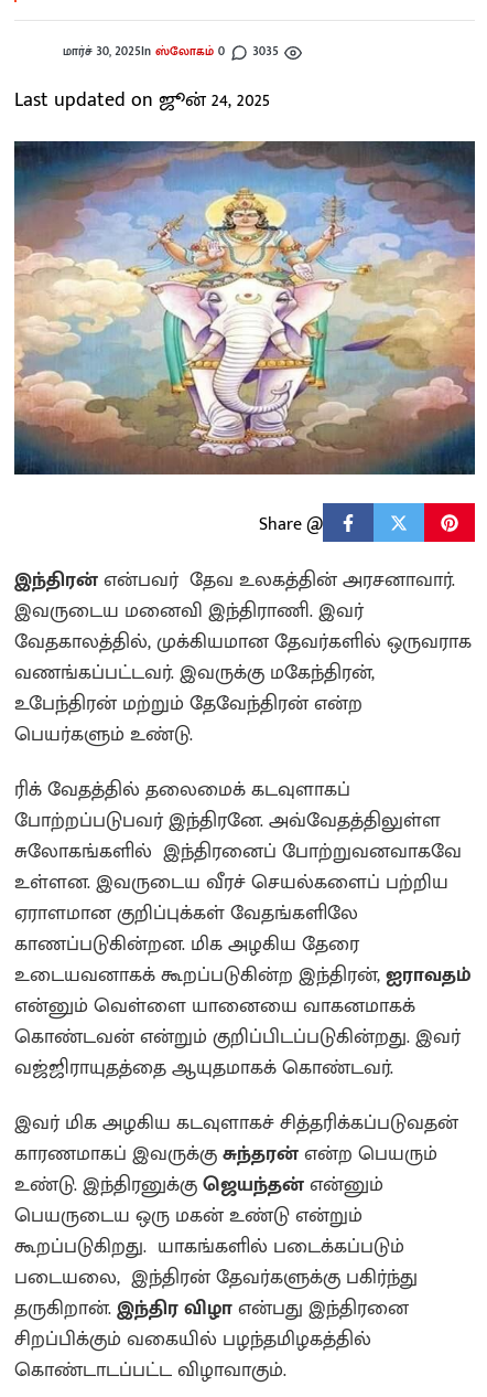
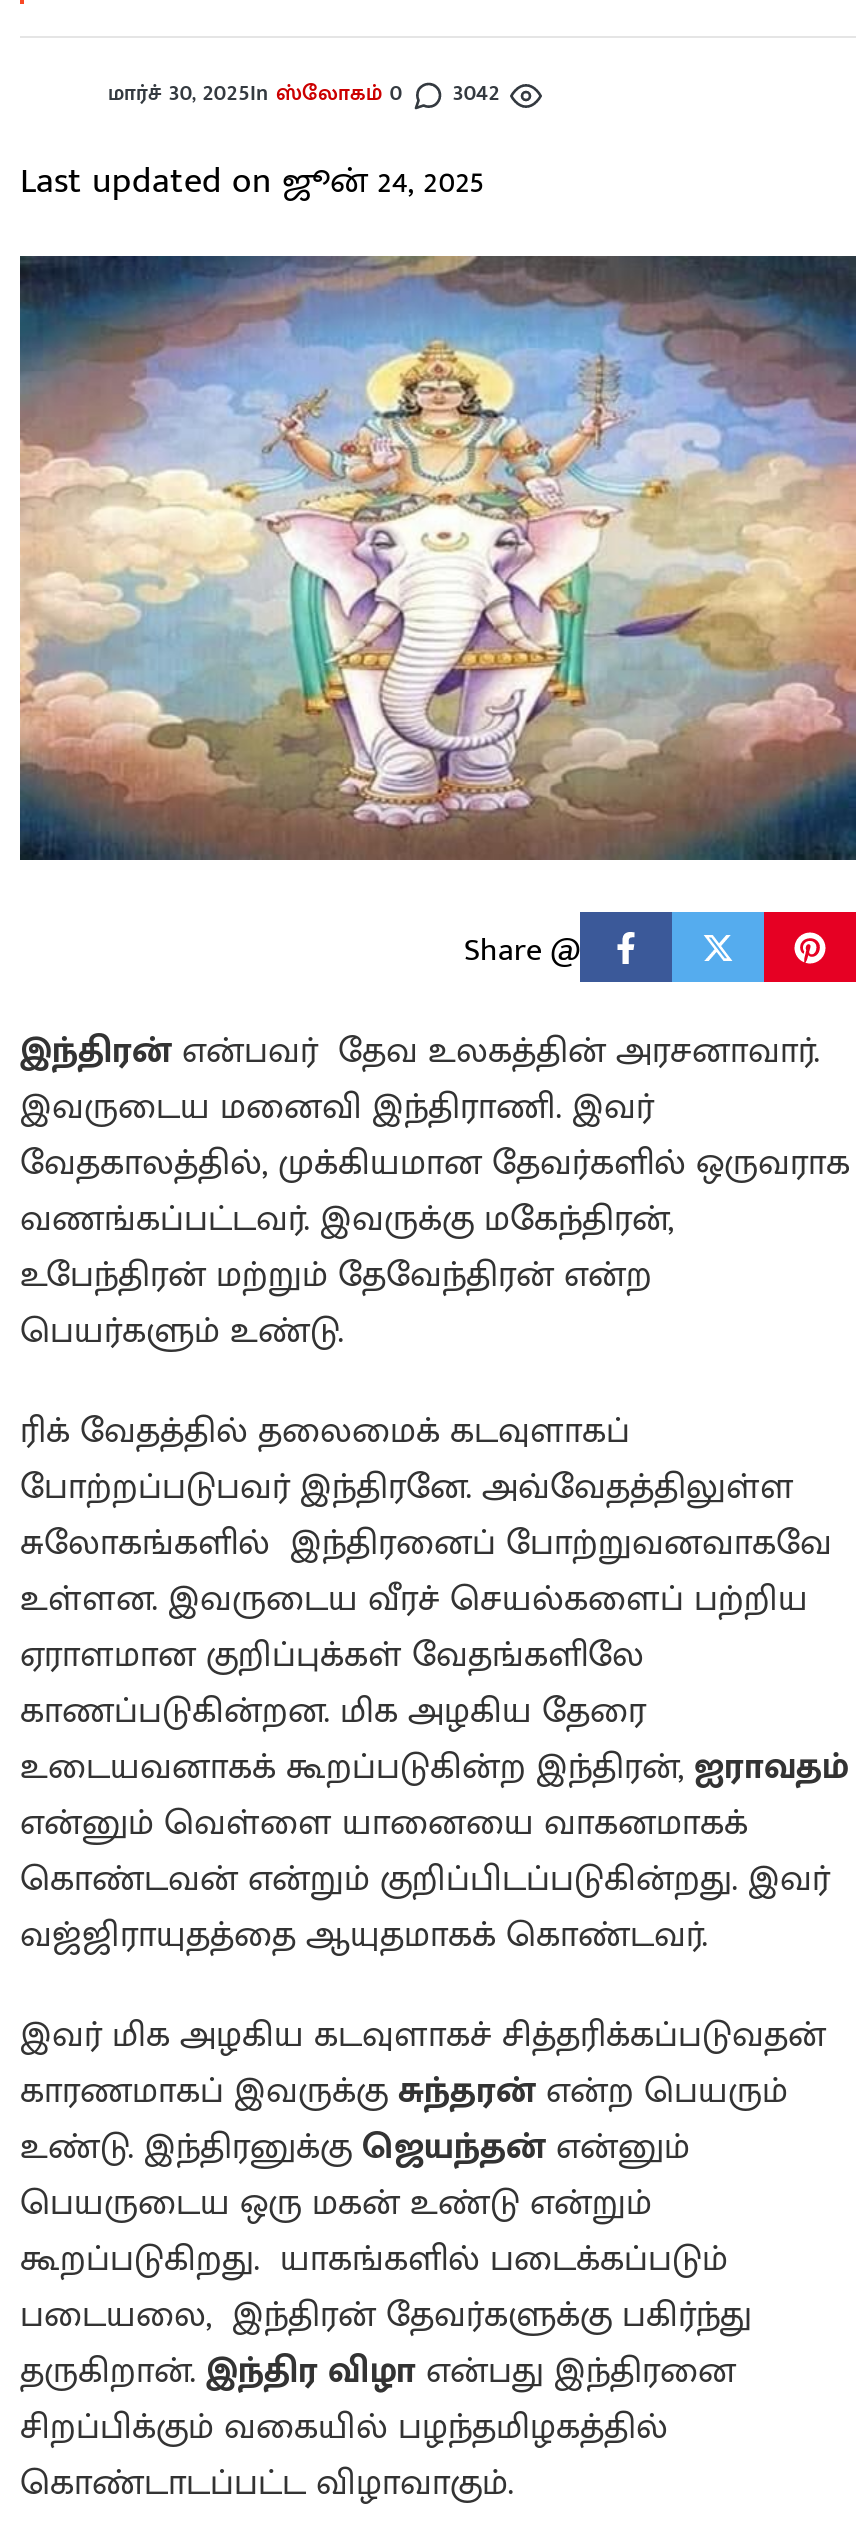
[252,42,282,62] 3035 -> [452,76,506,112] 3042

